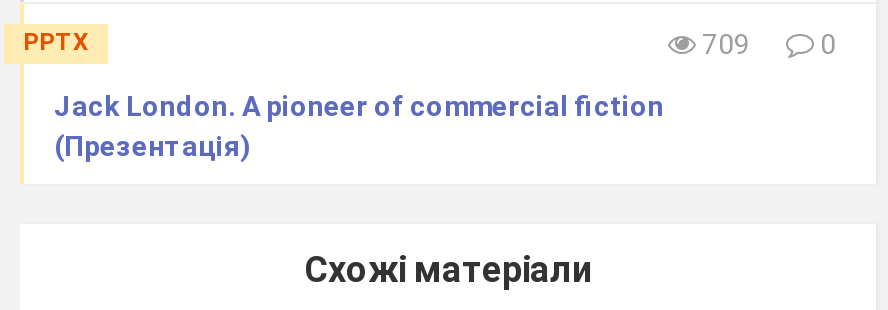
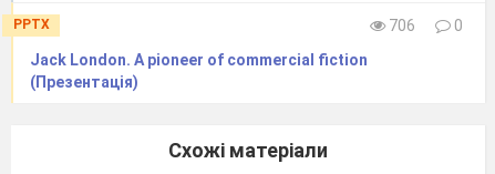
[696,29,750,61] 709 -> [385,17,415,34] 706

